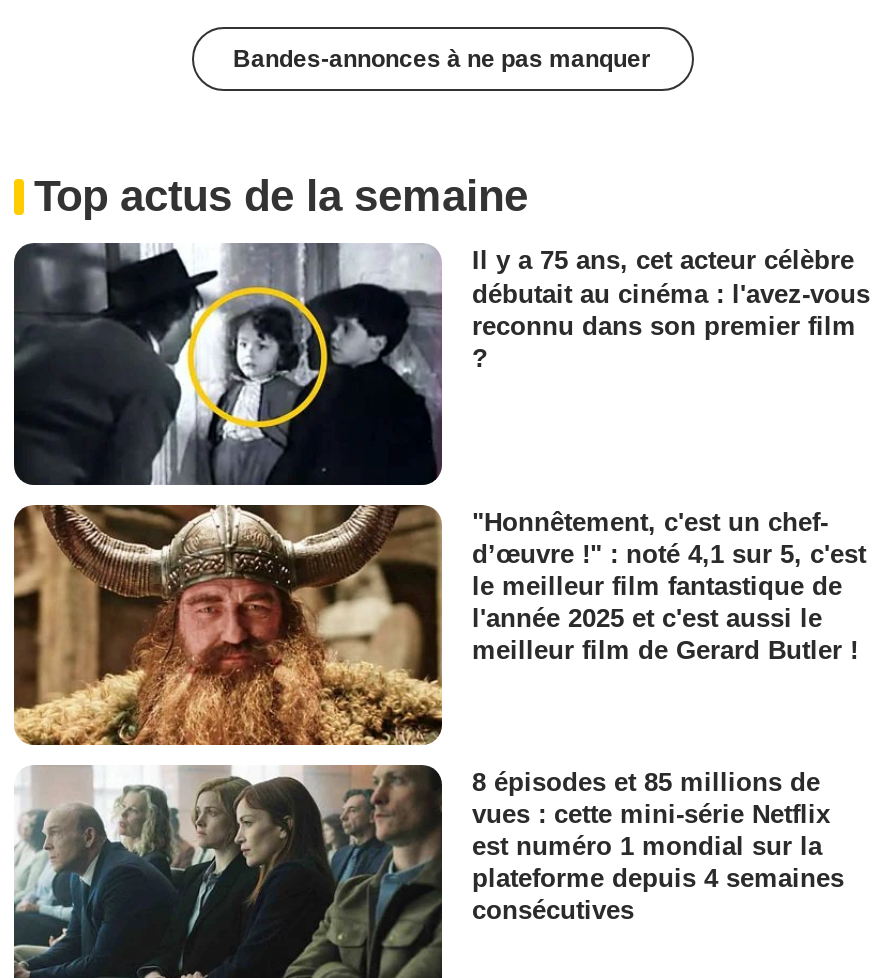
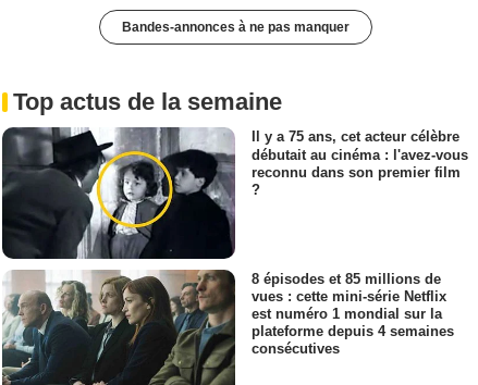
[12,503,866,747] [image] | "Honnêtement, c'est un chef- | d’œuvre !" : noté 4,1 sur 5, c'est | le meilleur film fantastique de | l'année 2025 et c'est aussi le | meilleur film de Gerard Butler ! -> none

